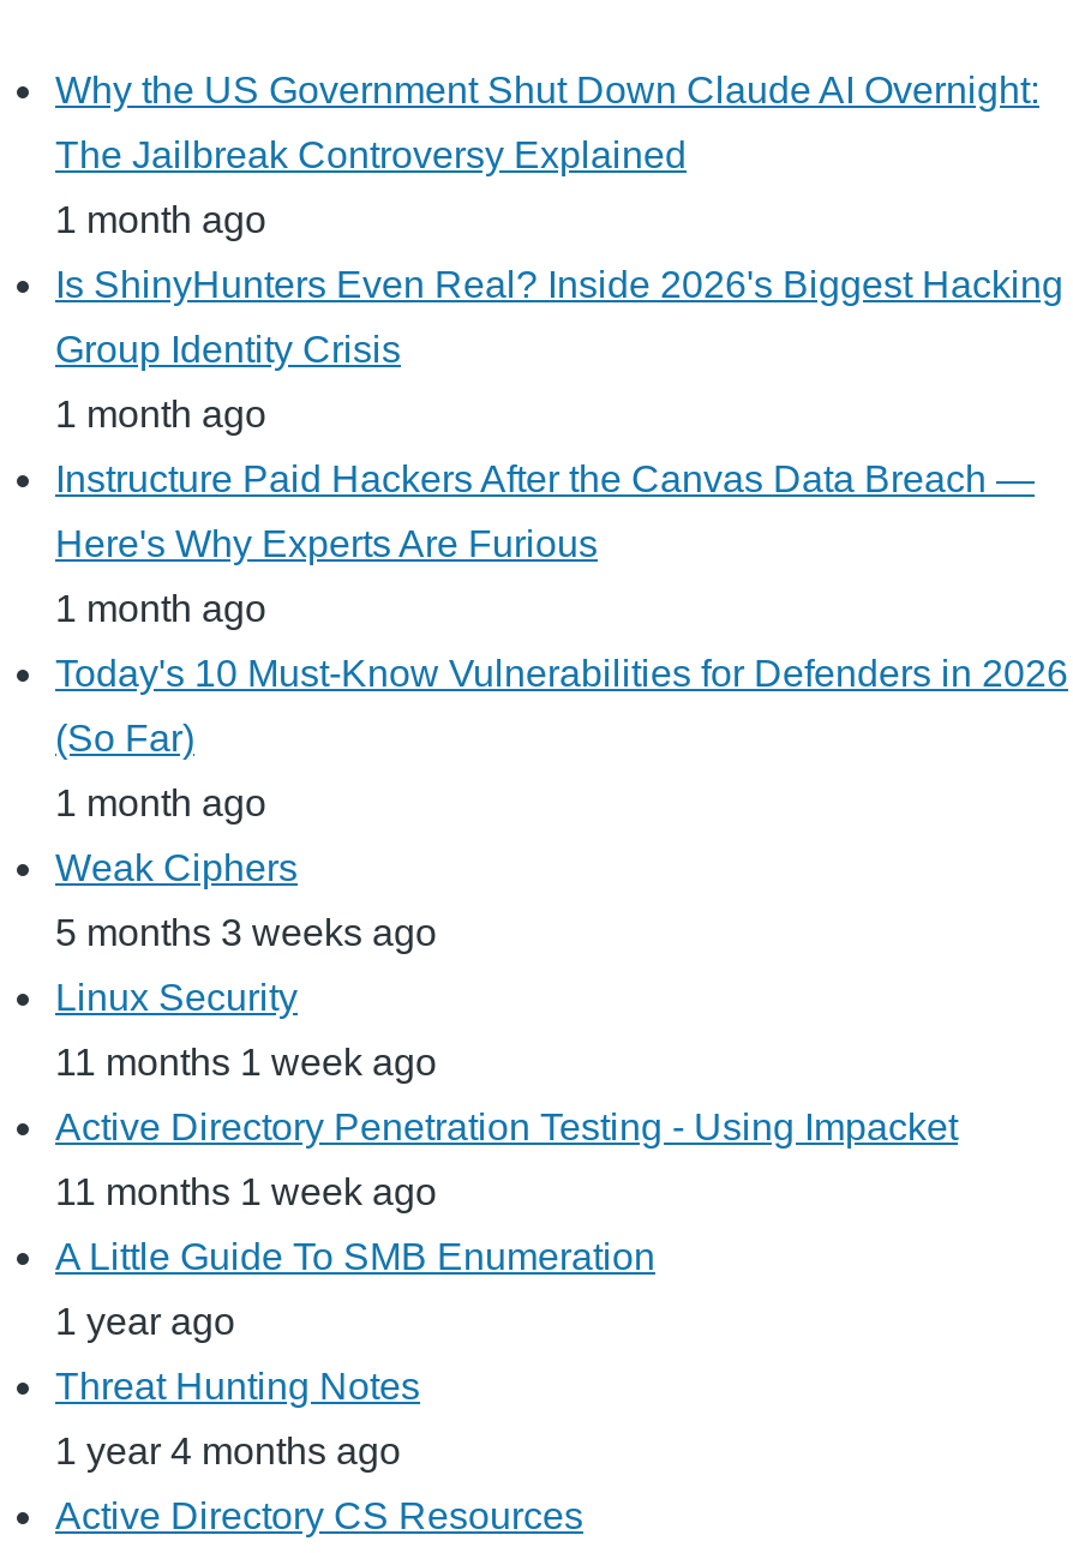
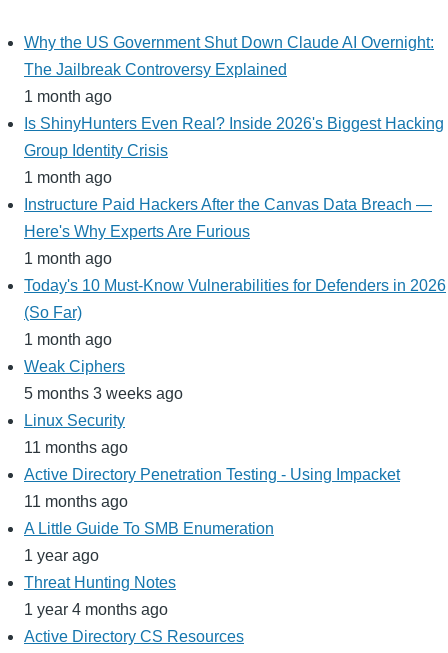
[55,1042,437,1083] 11 months 1 week ago -> [24,439,128,456] 11 months ago
[55,1172,437,1213] 11 months 1 week ago -> [24,493,128,510] 11 months ago

